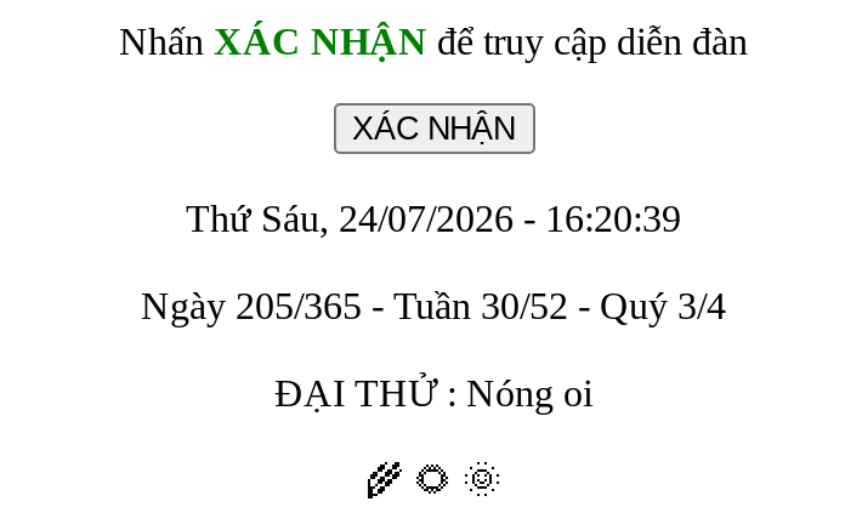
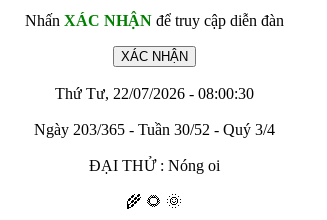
[186,198,681,239] Thứ Sáu, 24/07/2026 - 16:20:39 -> [54,85,253,102] Thứ Tư, 22/07/2026 - 08:00:30
[141,285,726,326] Ngày 205/365 - Tuần 30/52 - Quý 3/4 -> [33,121,274,138] Ngày 203/365 - Tuần 30/52 - Quý 3/4

